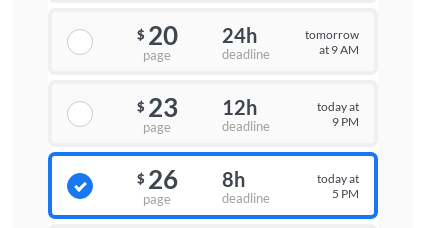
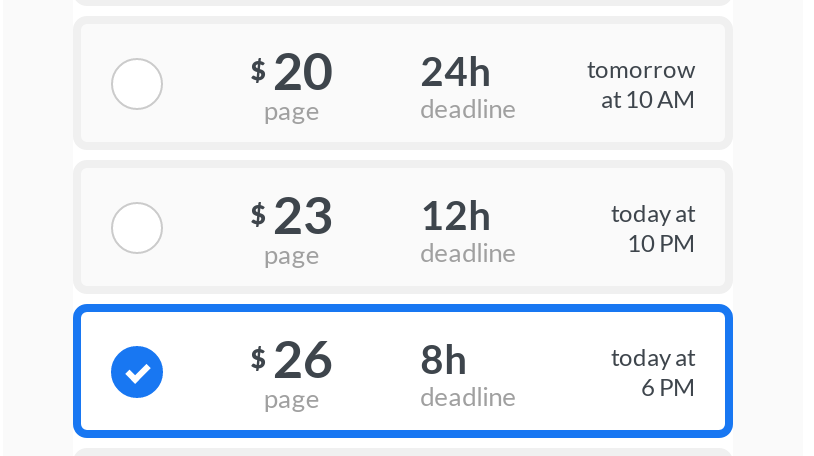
[319,42,359,57] at 9 AM -> [601,83,695,113] at 10 AM
[332,114,359,129] 9 PM -> [627,227,695,257] 10 PM
[332,186,359,201] 5 PM -> [641,371,695,401] 6 PM

